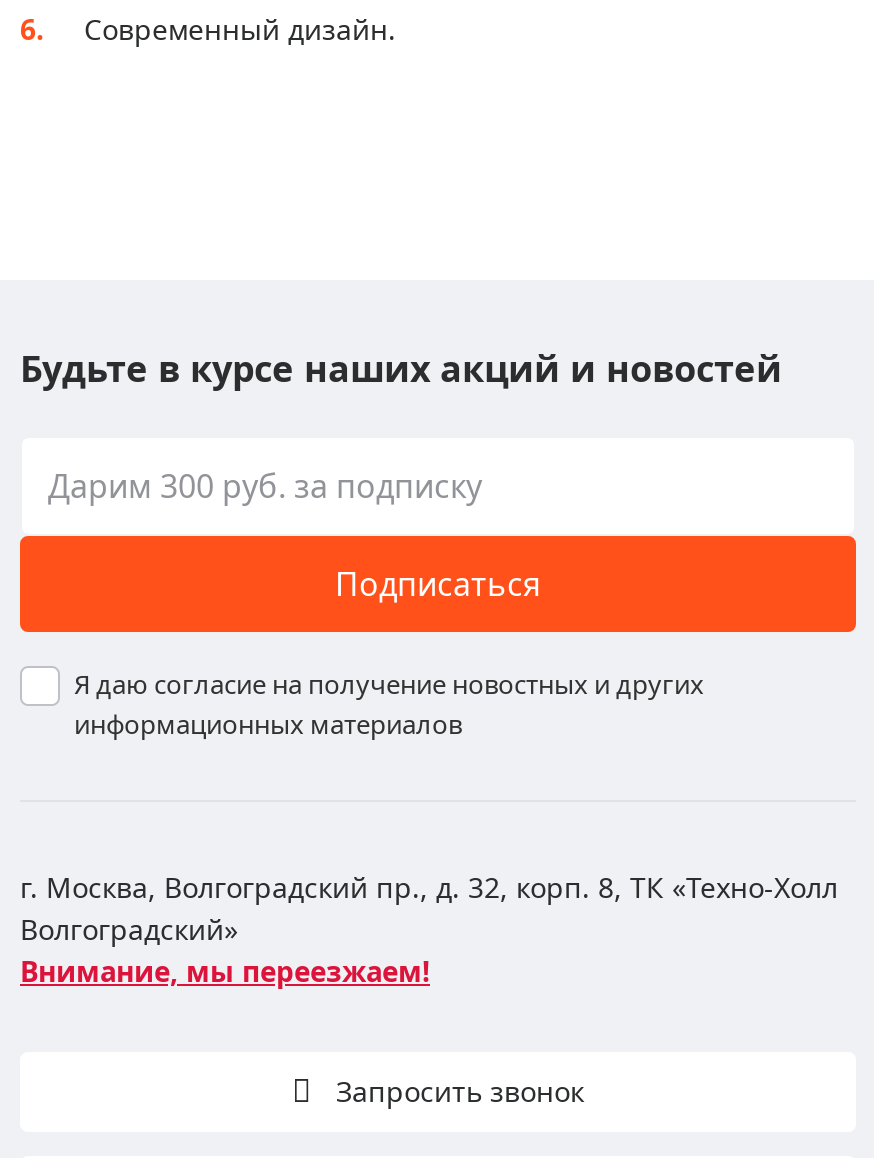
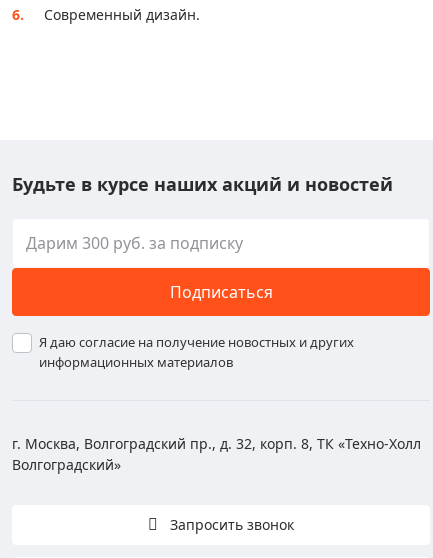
[20,952,430,990] Внимание, мы переезжаем! -> none

